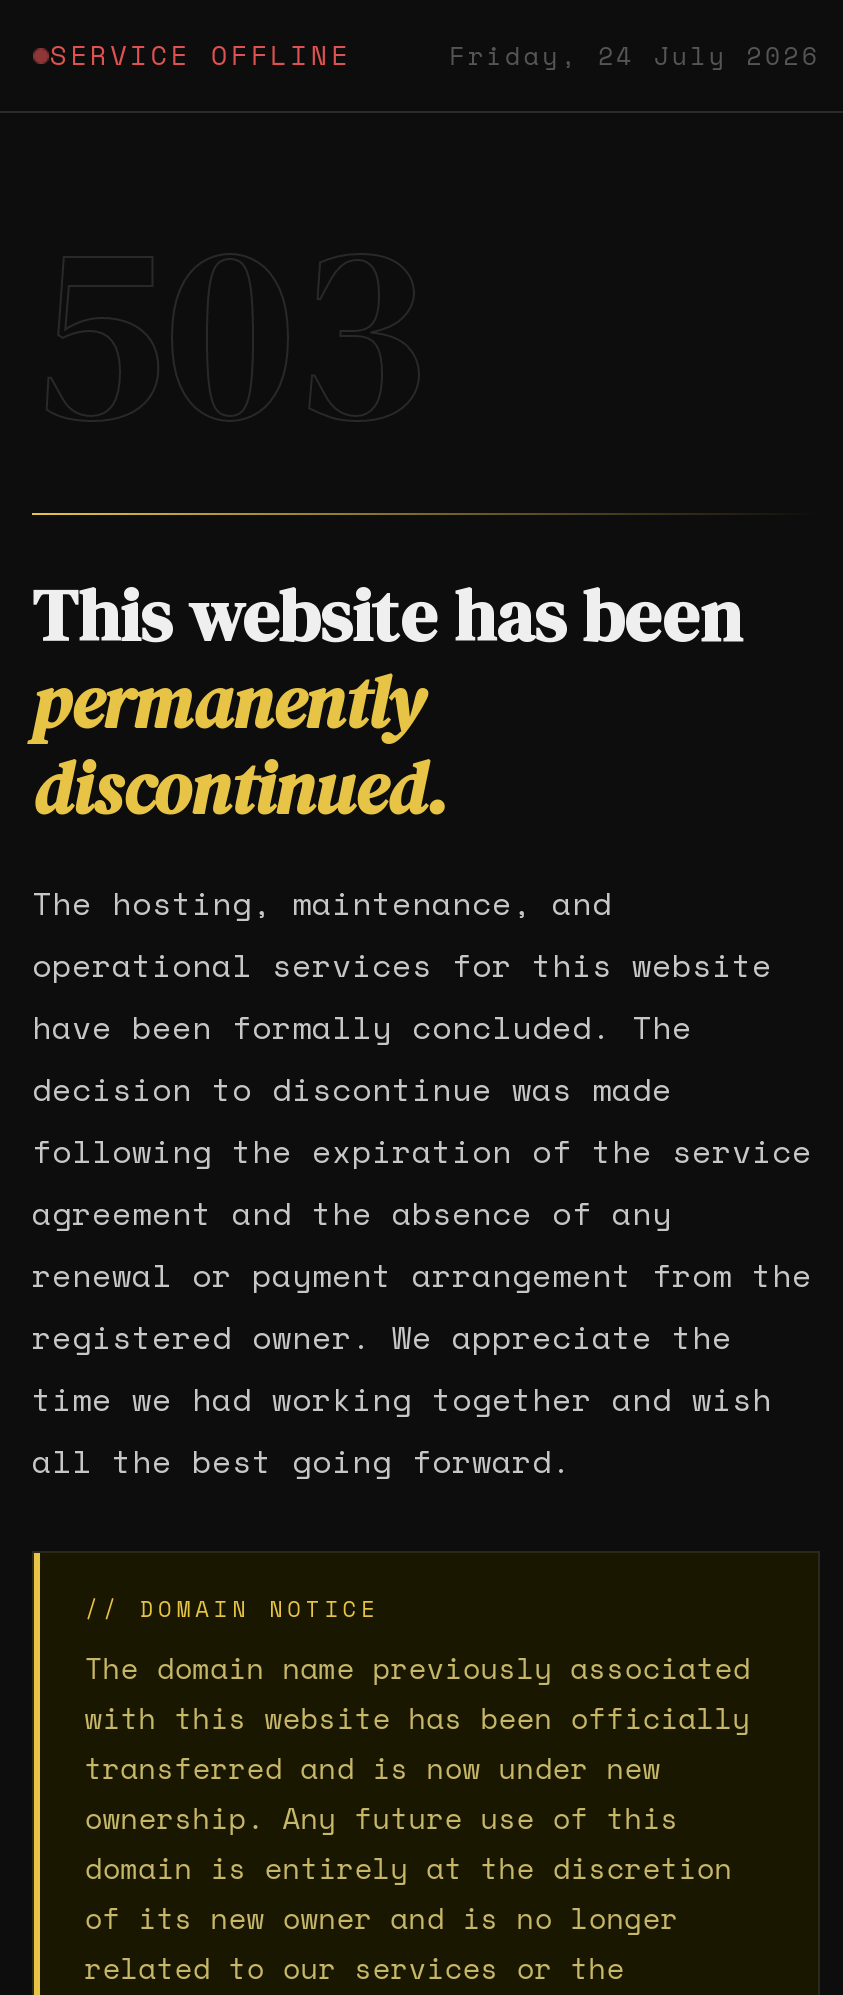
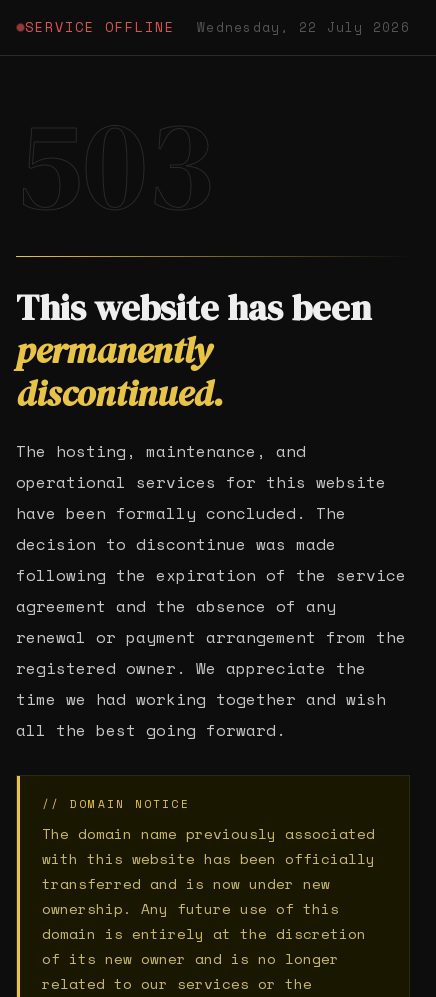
[450,36,820,74] Friday, 24 July 2026 -> [197,17,410,36] Wednesday, 22 July 2026

